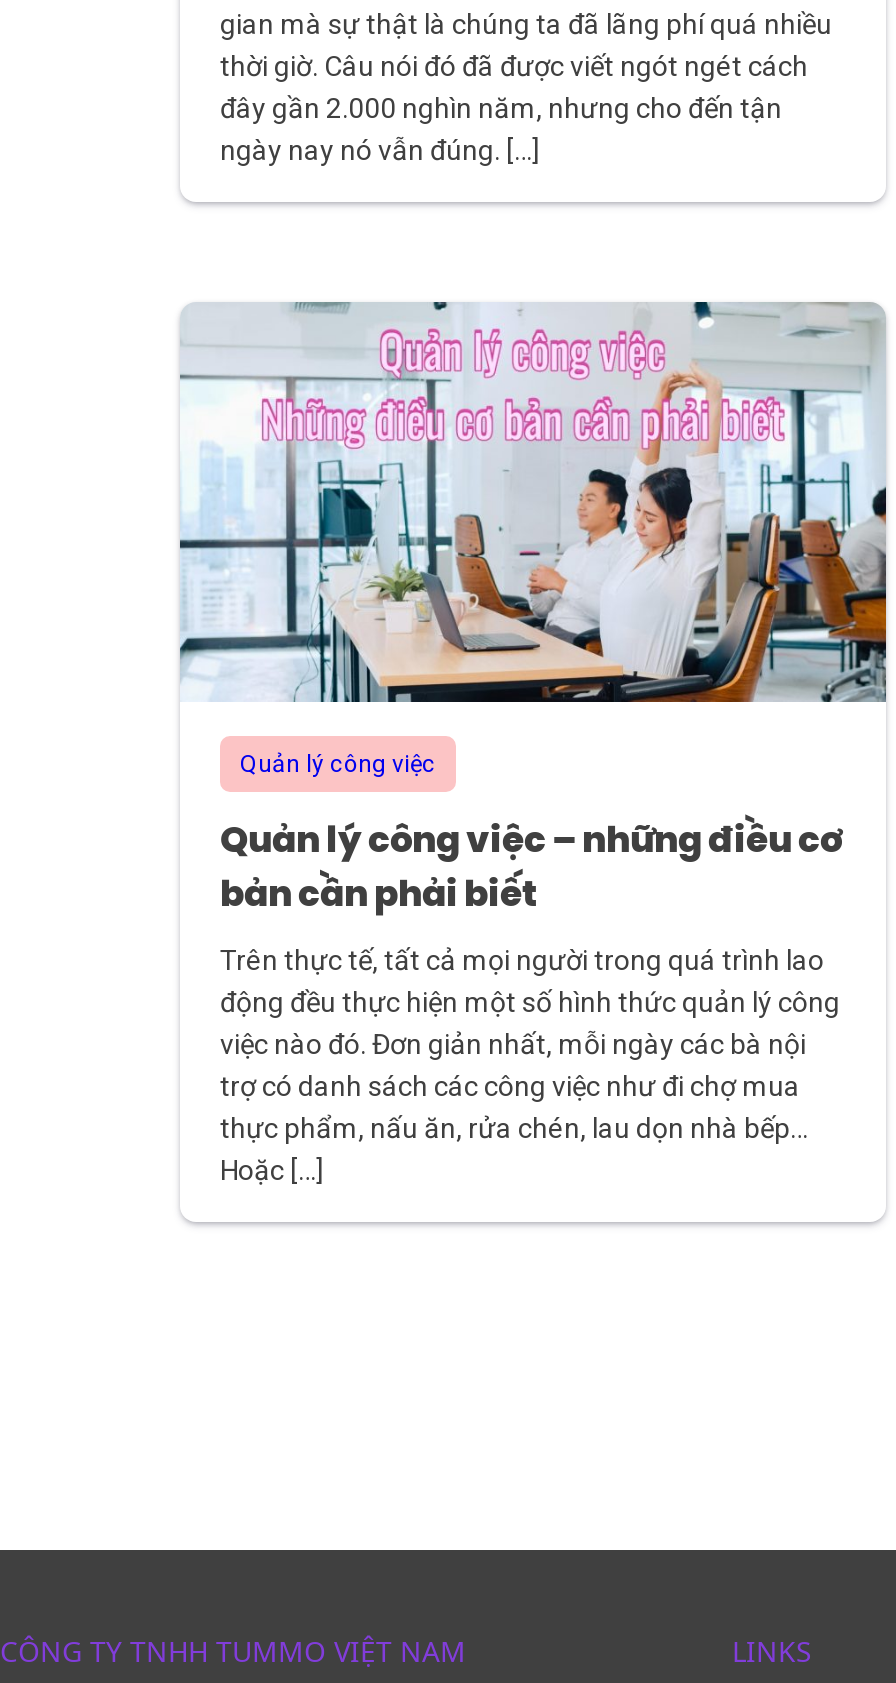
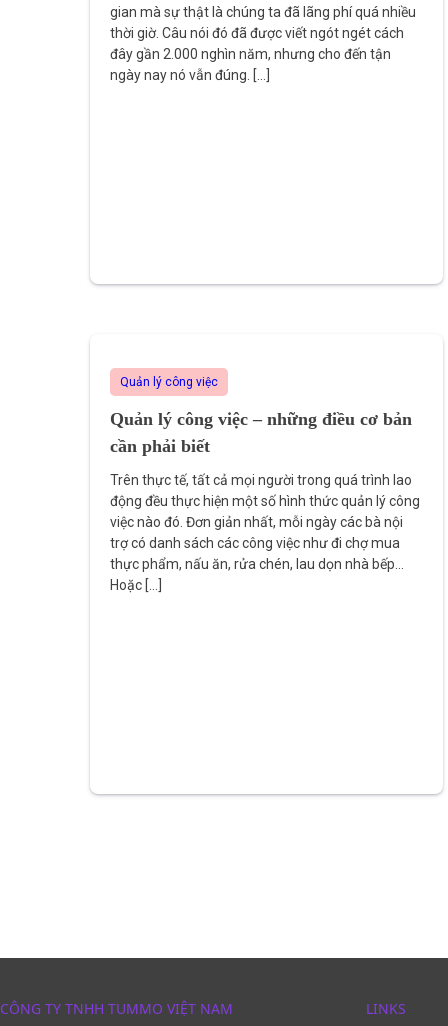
[178,300,888,704] [image] -> none

